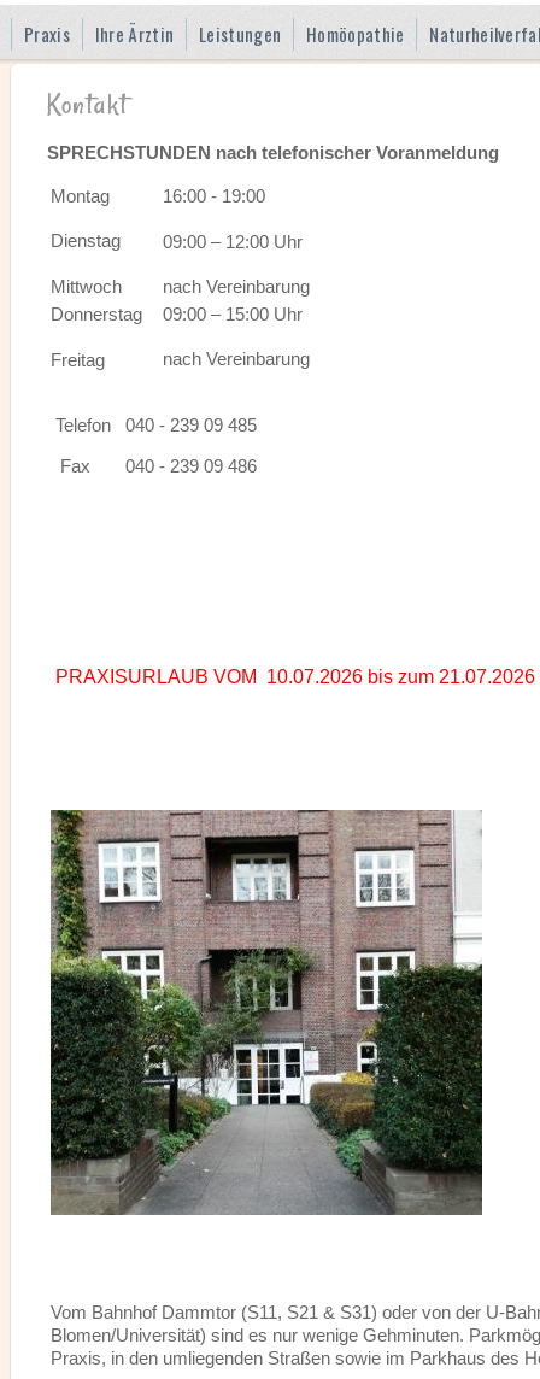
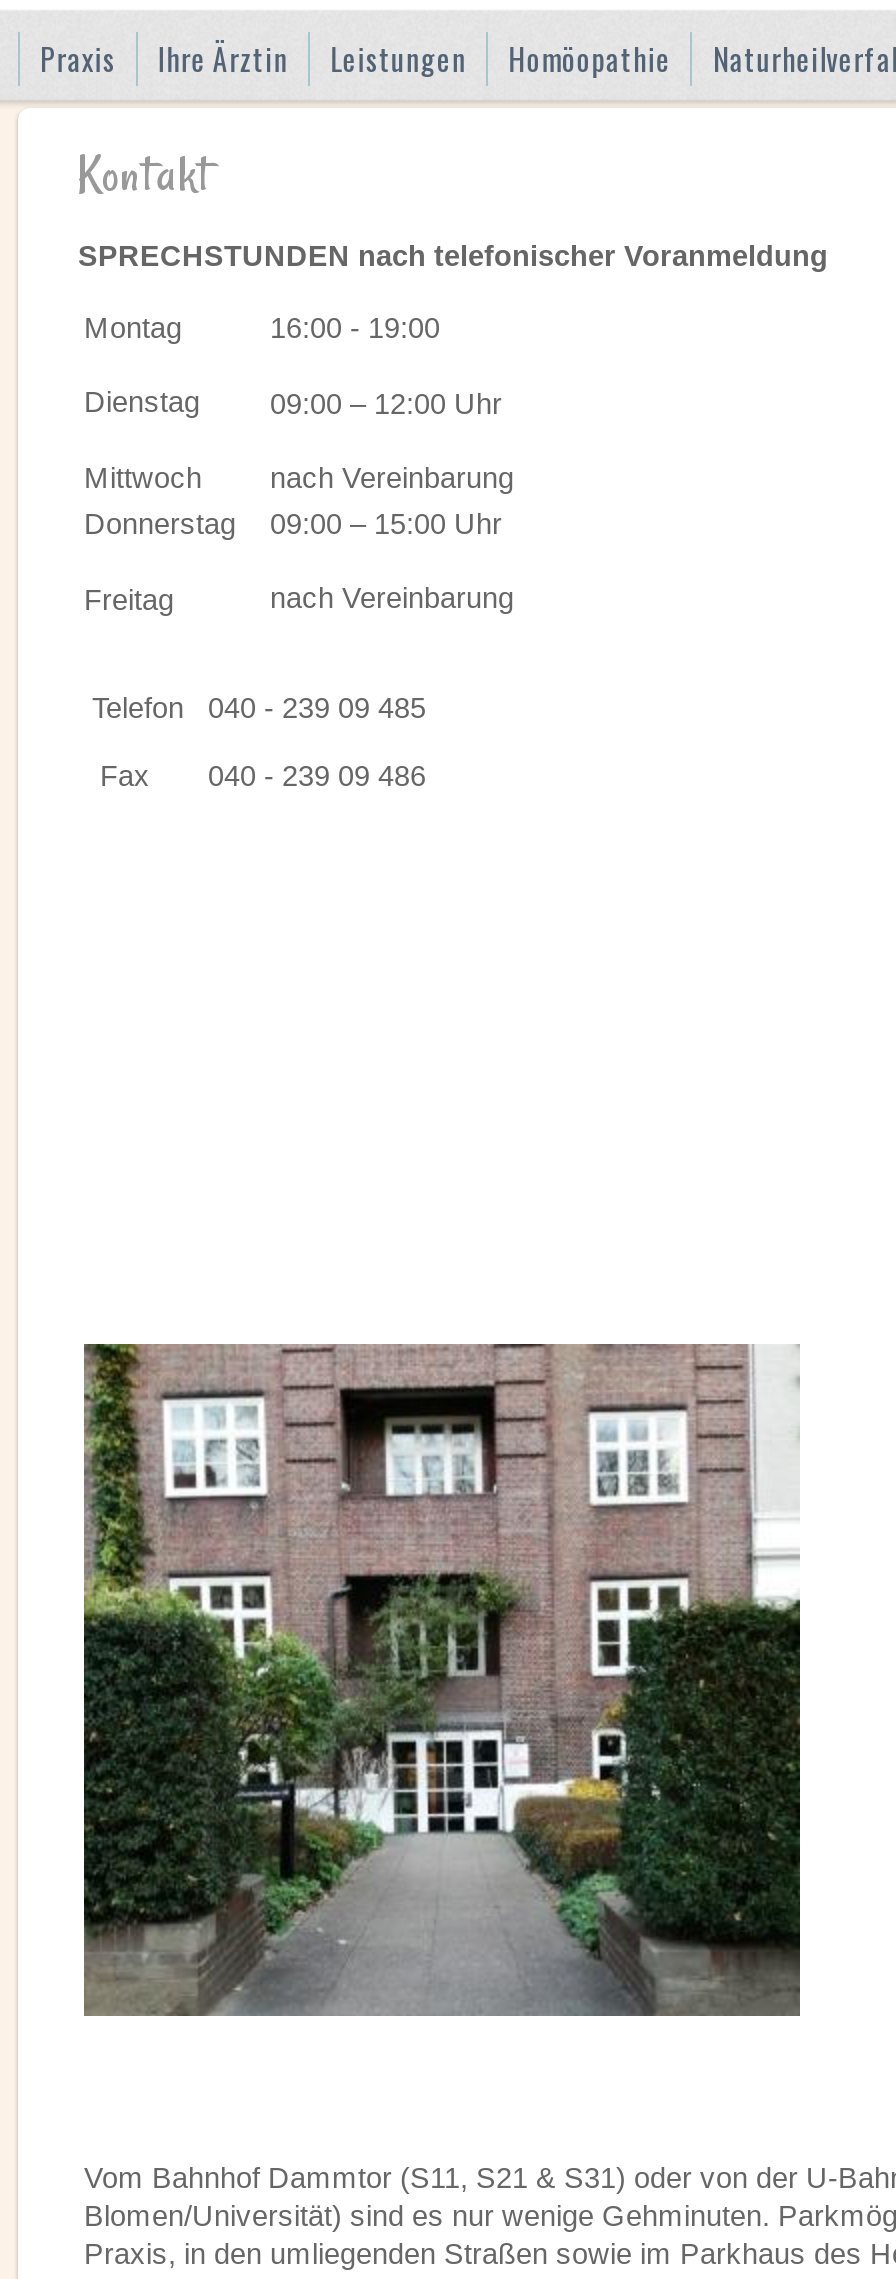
[55,666,535,687] PRAXISURLAUB VOM 10.07.2026 bis zum 21.07.2026 -> none

